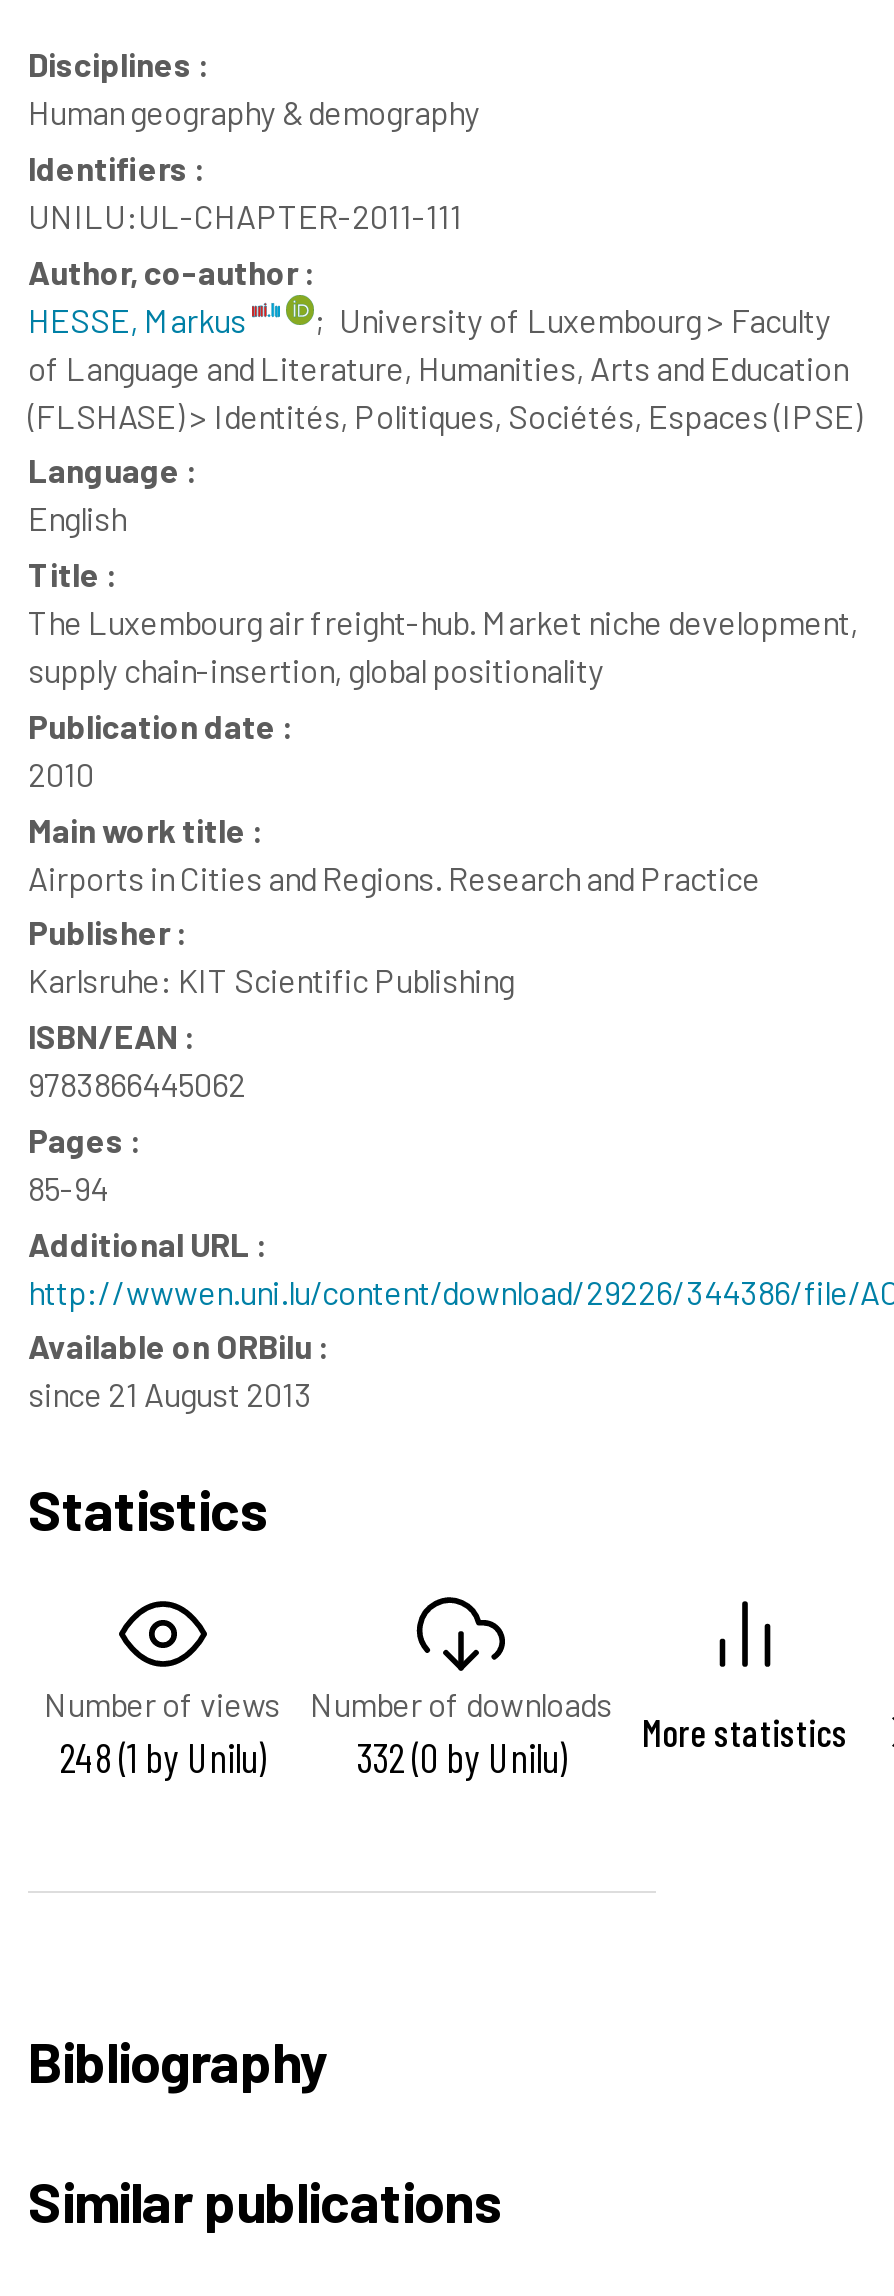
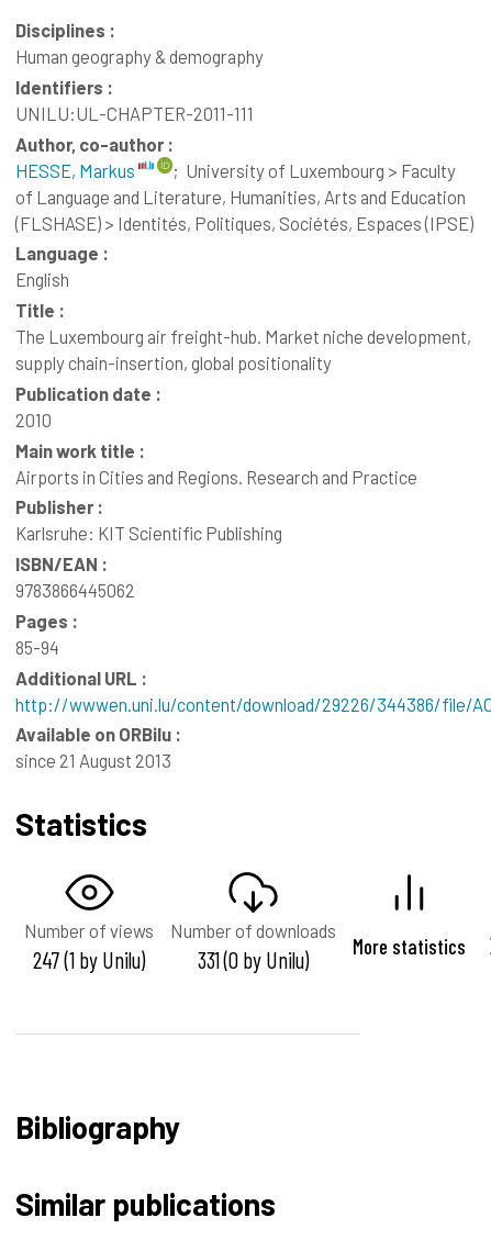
[59,1731,265,1781] 248 (1 by Unilu) -> [33,945,145,973] 247 (1 by Unilu)
[356,1731,566,1781] 332 (0 by Unilu) -> [198,945,309,973] 331 (0 by Unilu)

